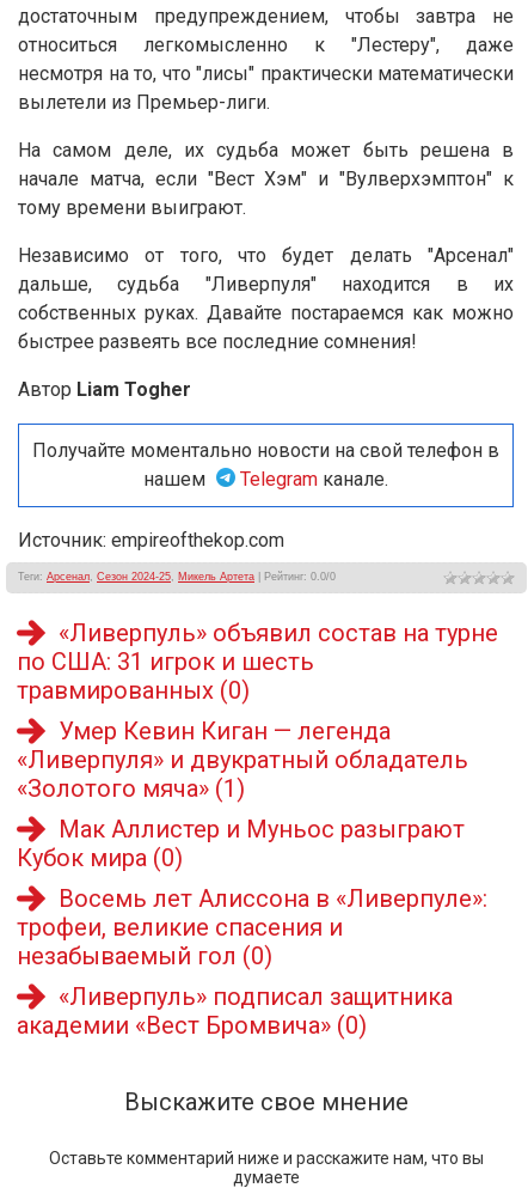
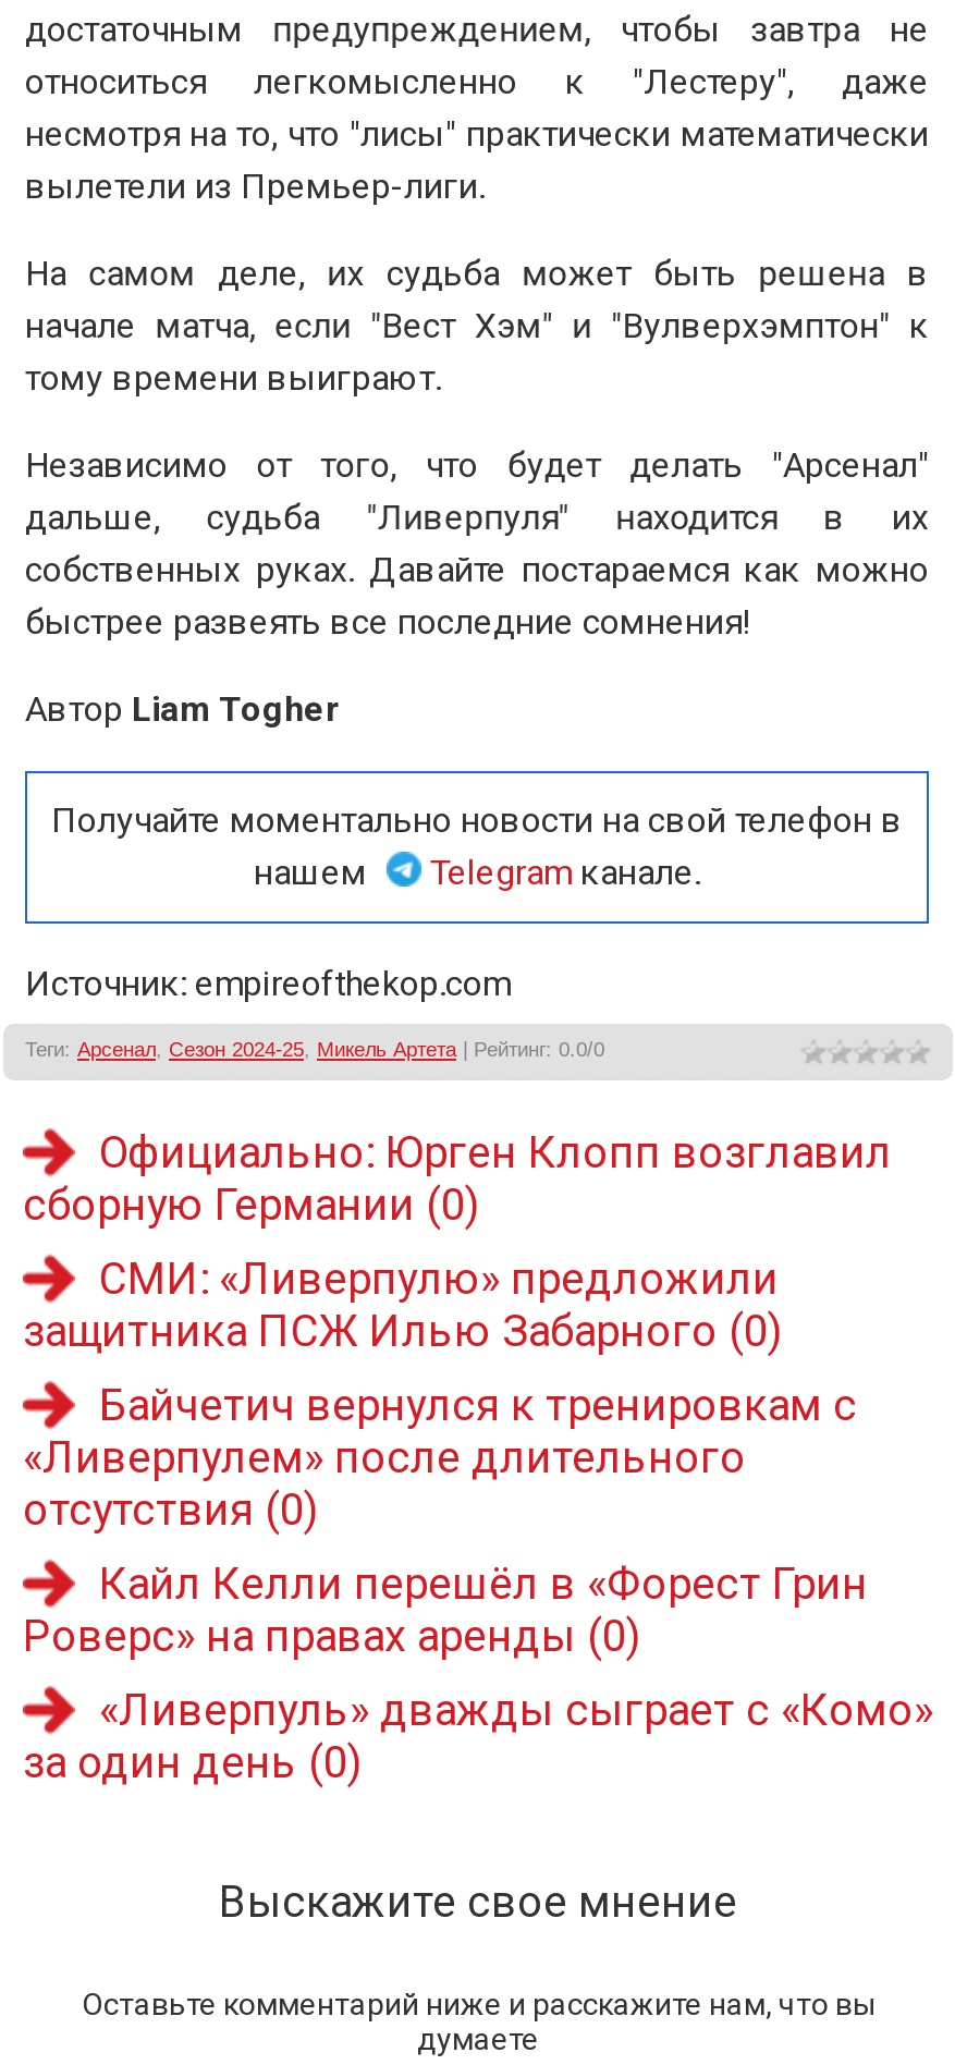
[17,619,498,1040] «Ливерпуль» объявил состав на турне | по США: 31 игрок и шесть | травмированных (0) | Умер Кевин Киган — легенда | «Ливерпуля» и двукратный обладатель | «Золотого мяча» (1) | Мак Аллистер и Муньос разыграют | Кубок мира (0) | Восемь лет Алиссона в «Ливерпуле»: | трофеи, великие спасения и | незабываемый гол (0) | «Ливерпуль» подписал защитника | академии «Вест Бромвича» (0) -> [23,1126,933,1788] Официально: Юрген Клопп возглавил | сборную Германии (0) | СМИ: «Ливерпулю» предложили | защитника ПСЖ Илью Забарного (0) | Байчетич вернулся к тренировкам с | «Ливерпулем» после длительного | отсутствия (0) | Кайл Келли перешёл в «Форест Грин | Роверс» на правах аренды (0) | «Ливерпуль» дважды сыграет с «Комо» | за один день (0)

